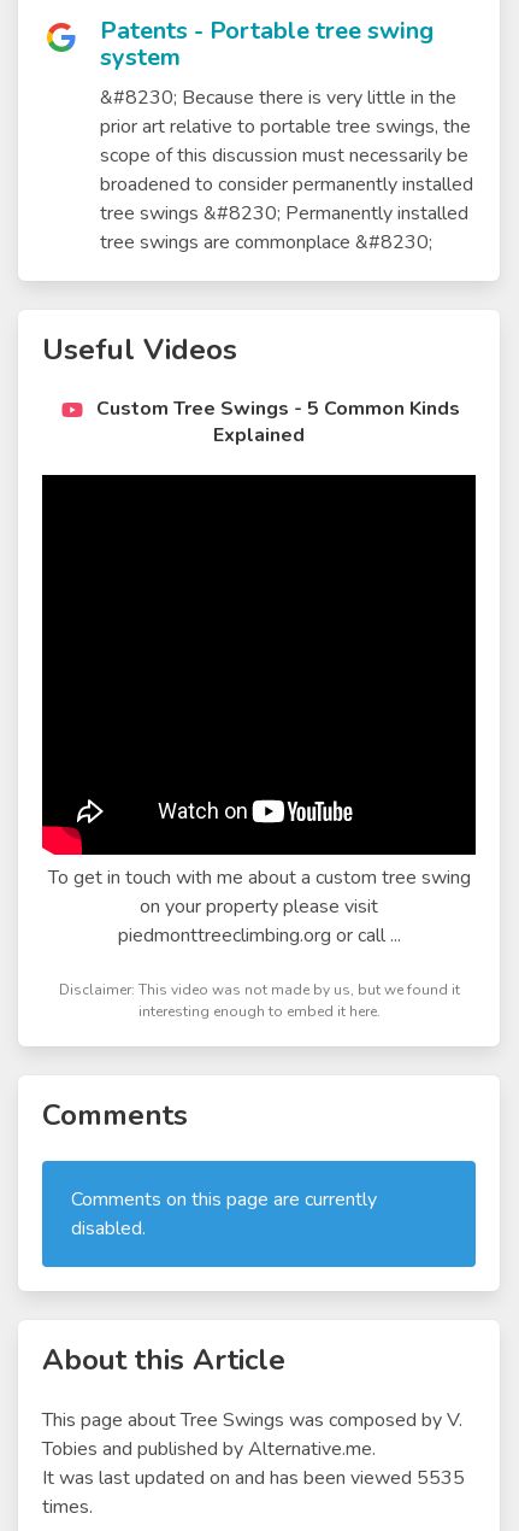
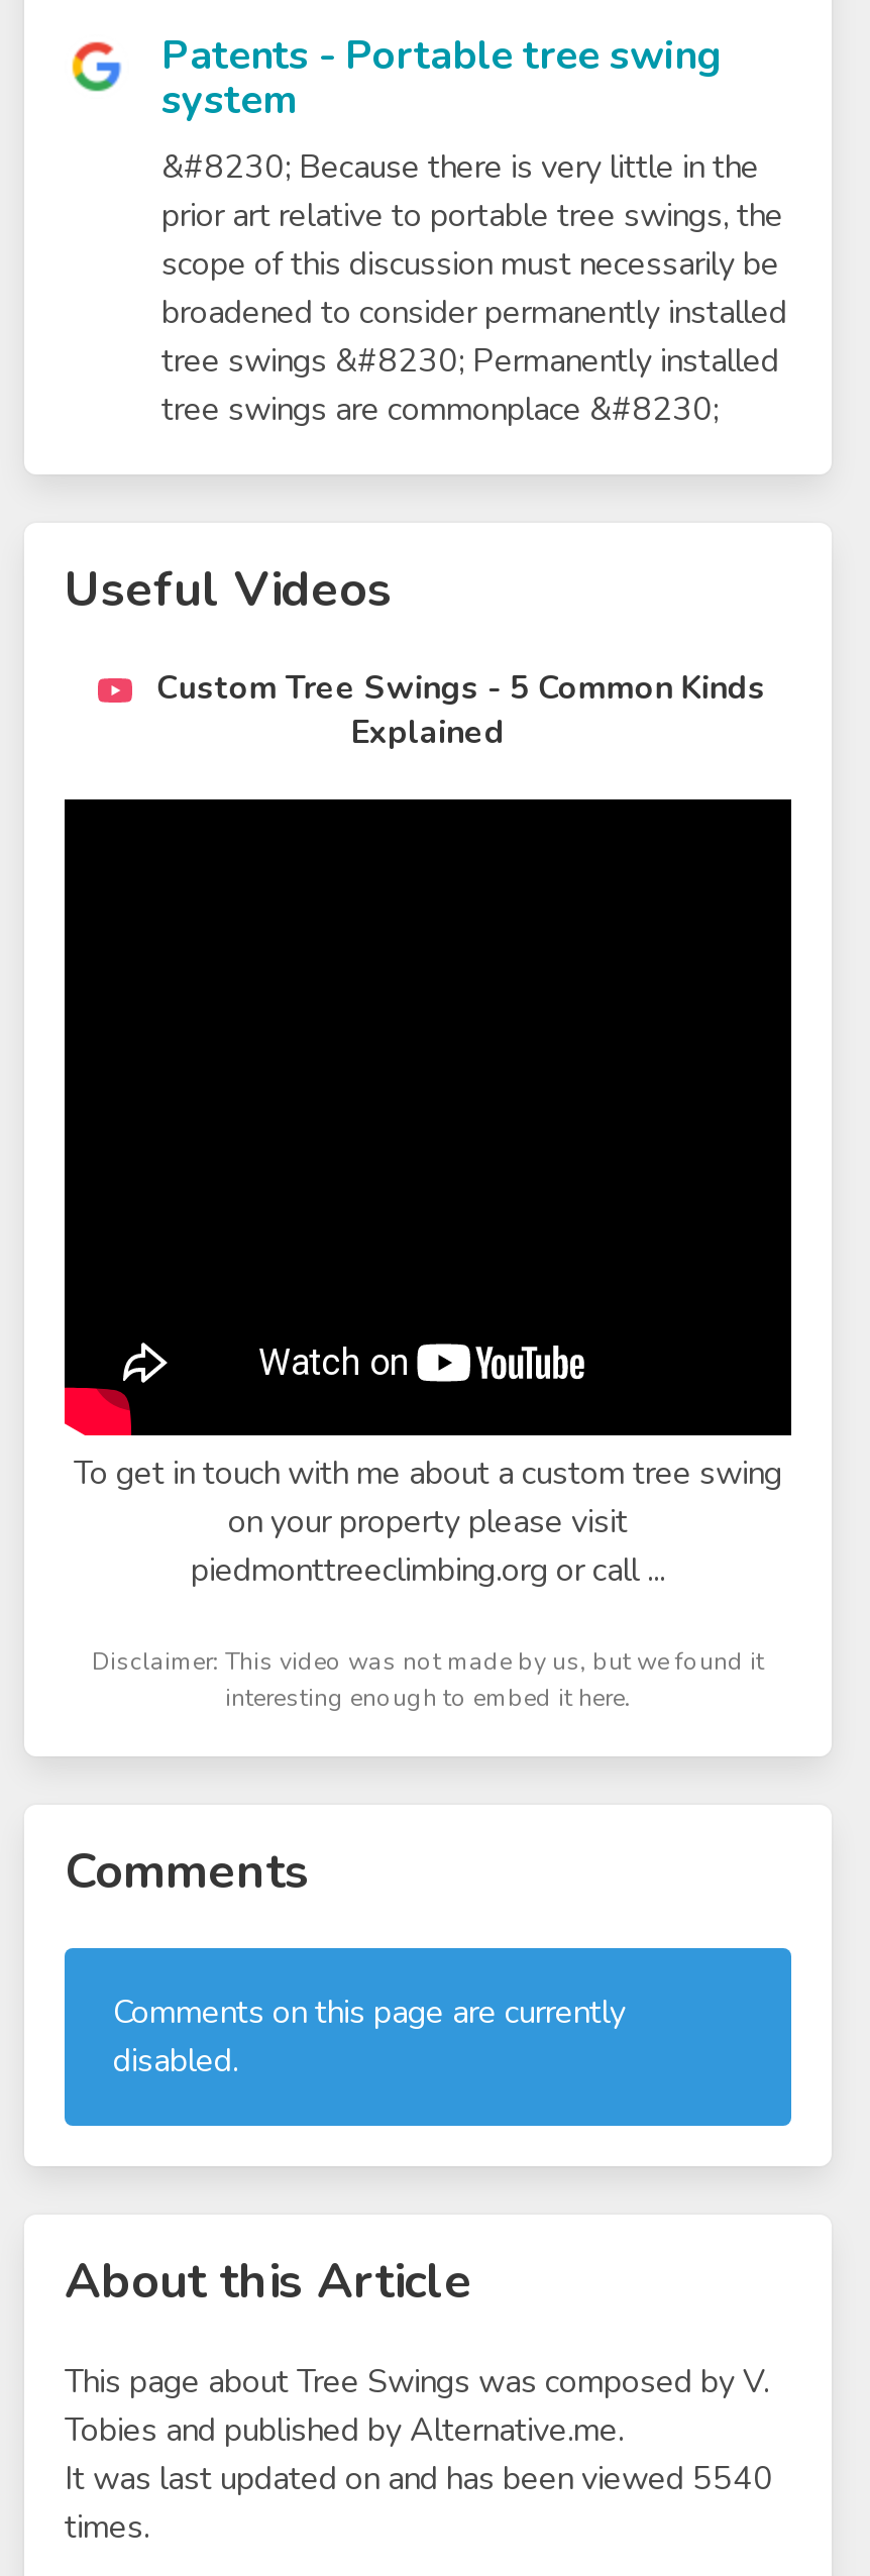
[42,1464,465,1491] It was last updated on and has been viewed 5535 -> [65,2456,773,2501] It was last updated on and has been viewed 5540

